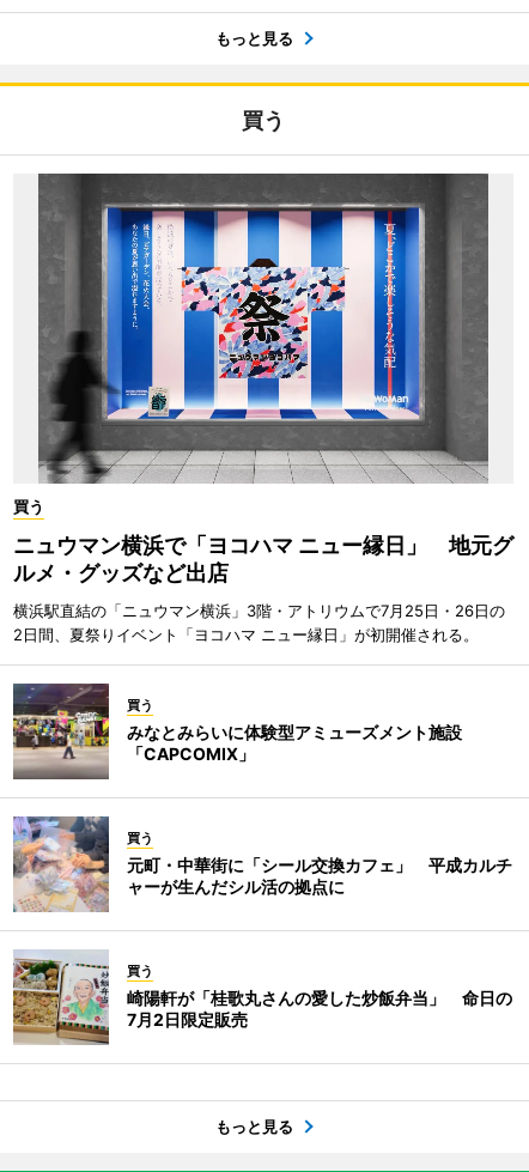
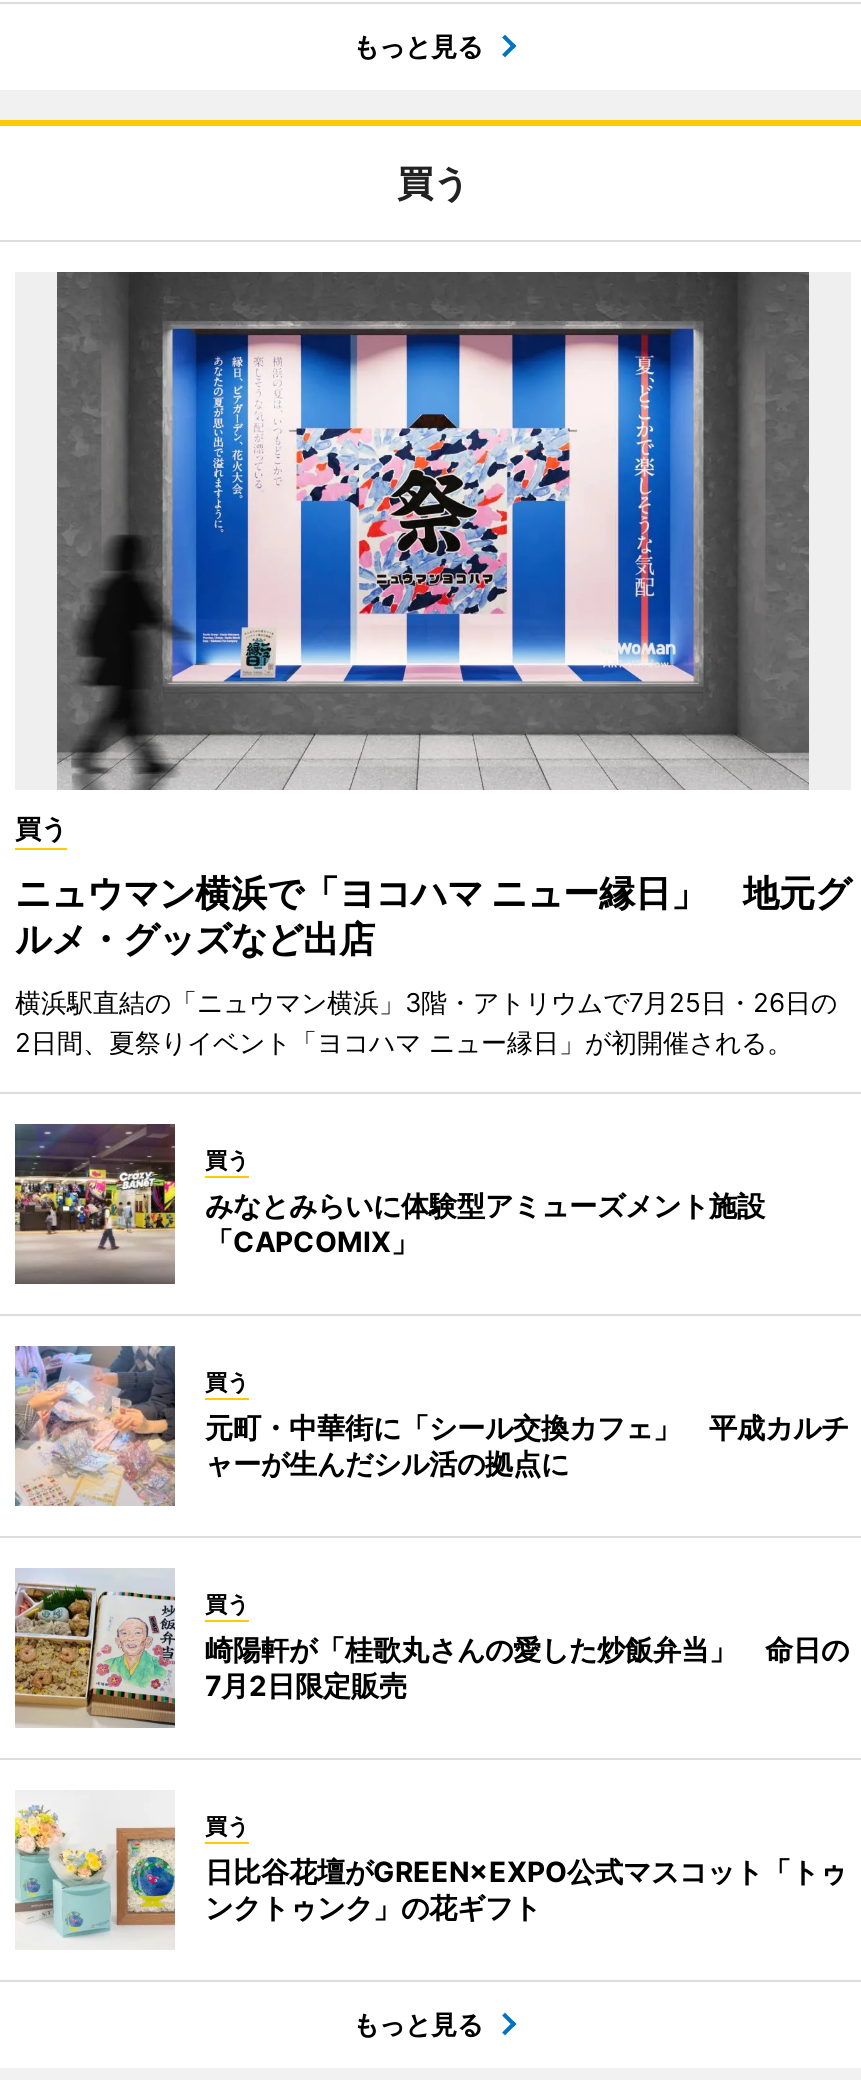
none -> [13,1804,847,1942] [image] | 買う | 日比谷花壇がGREEN×EXPO公式マスコット「トゥ | ンクトゥンク」の花ギフト

